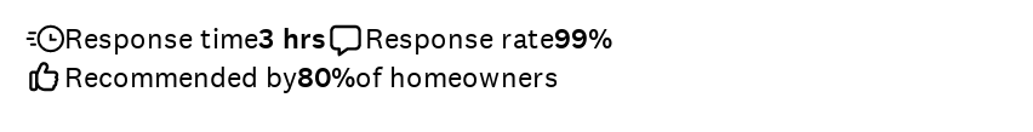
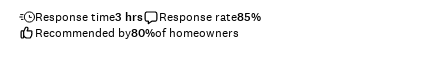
[365,19,612,58] Response rate99% -> [159,9,261,25] Response rate85%

